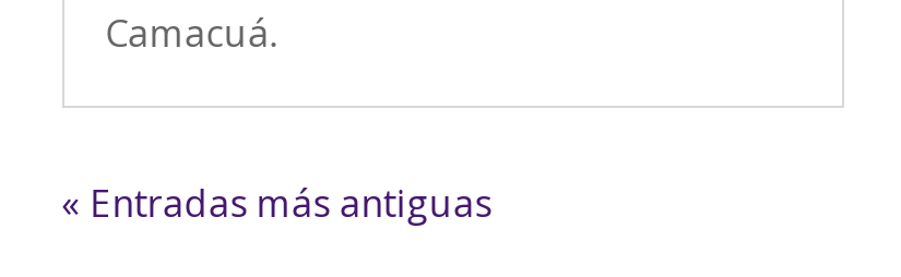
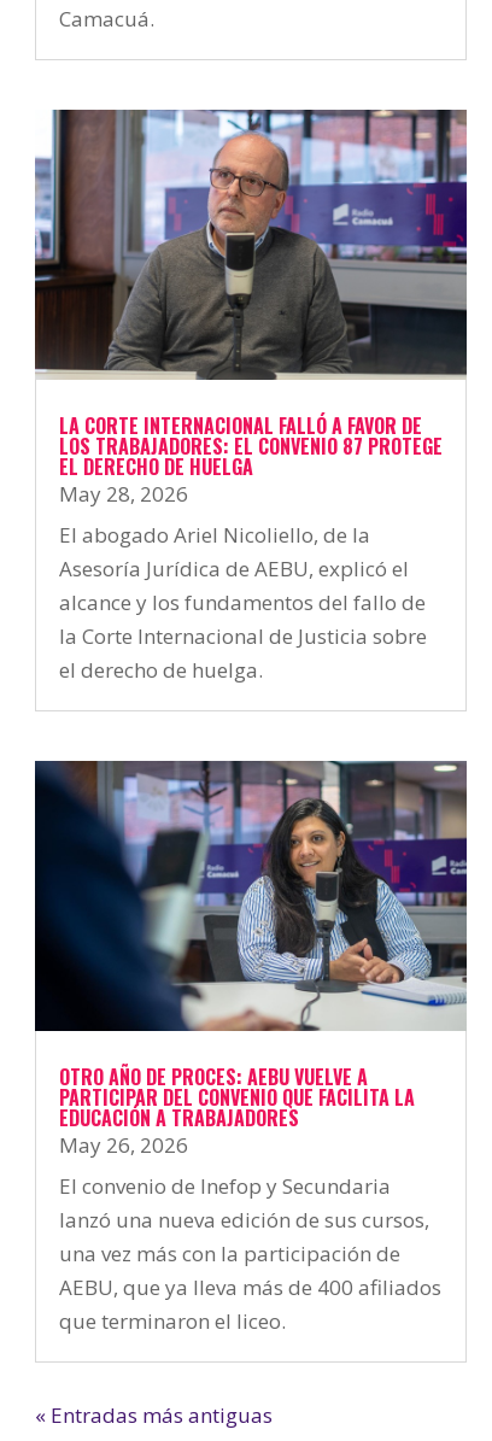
none -> [34,109,468,683] [image] | LA CORTE INTERNACIONAL FALLÓ A FAVOR DE | LOS TRABAJADORES: EL CONVENIO 87 PROTEGE | EL DERECHO DE HUELGA | May 28, 2026 | El abogado Ariel Nicoliello, de la | Asesoría Jurídica de AEBU, explicó el | alcance y los fundamentos del fallo de | la Corte Internacional de Justicia sobre | el derecho de huelga.
none -> [34,760,468,1335] [image] | OTRO AÑO DE PROCES: AEBU VUELVE A | PARTICIPAR DEL CONVENIO QUE FACILITA LA | EDUCACIÓN A TRABAJADORES | May 26, 2026 | El convenio de Inefop y Secundaria | lanzó una nueva edición de sus cursos, | una vez más con la participación de | AEBU, que ya lleva más de 400 afiliados | que terminaron el liceo.

